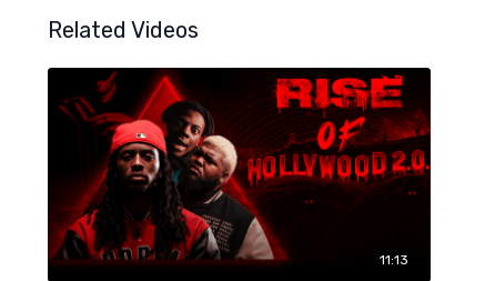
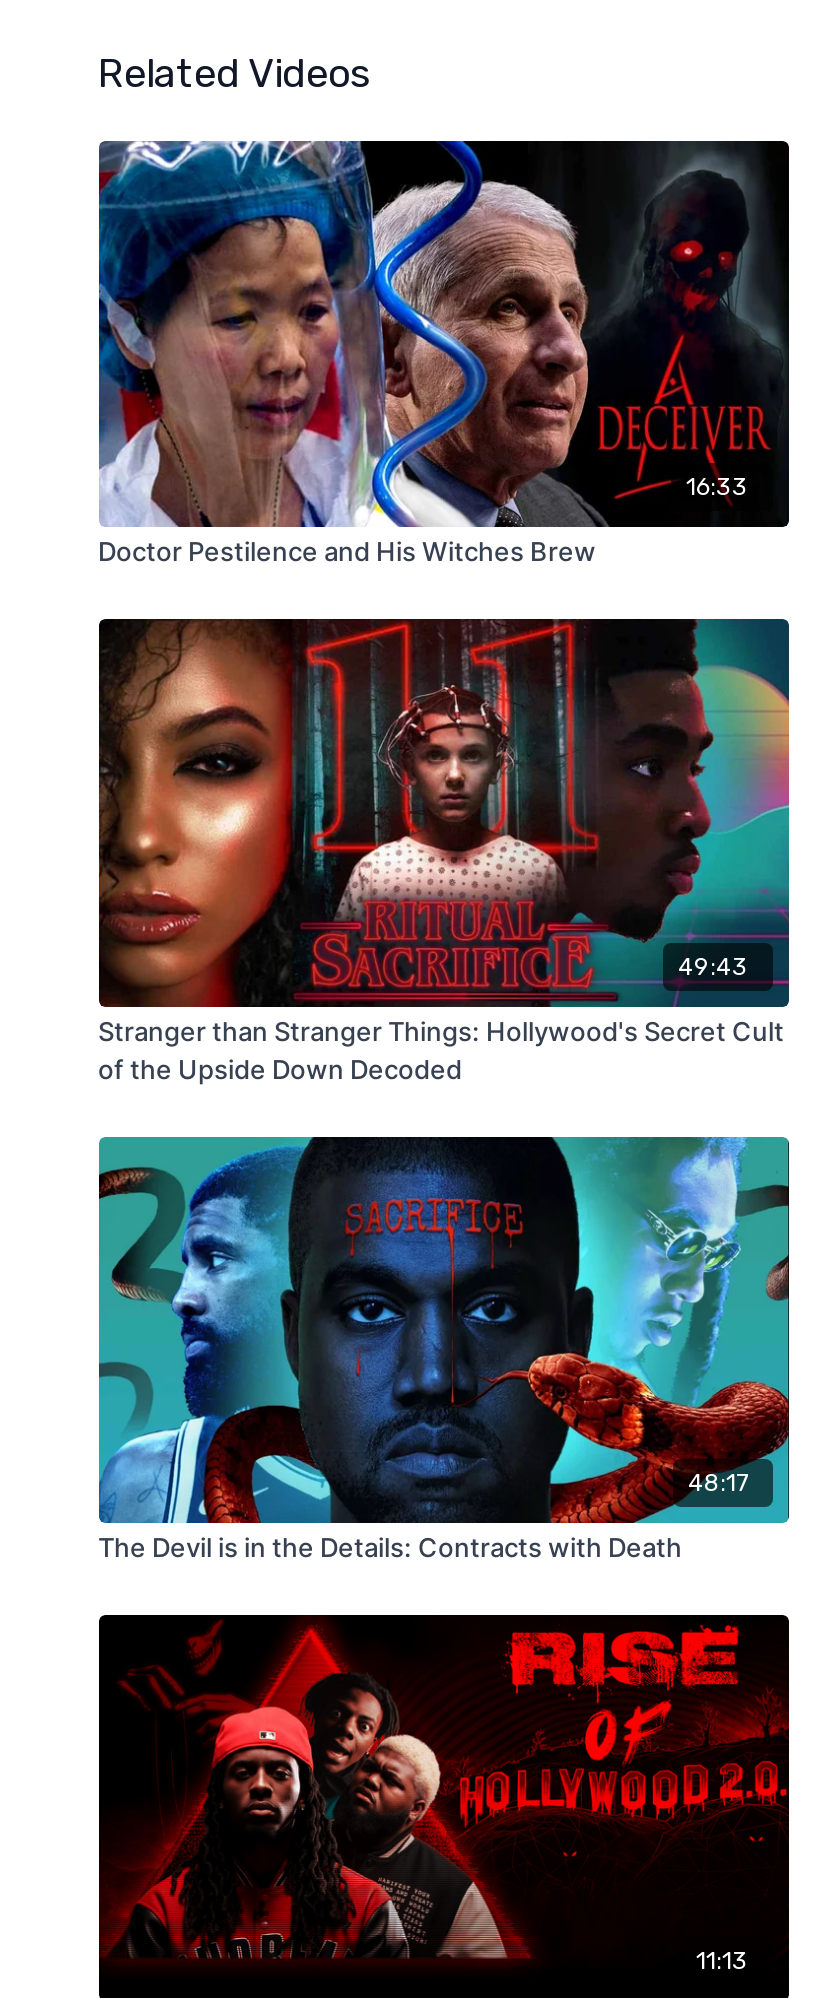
none -> [97,139,789,568] [image] | 16:33 | Doctor Pestilence and His Witches Brew
none -> [97,1133,791,1562] [image] | 48:17 | The Devil is in the Details: Contracts with Death
none -> [98,617,791,1084] [image] | 49:43 | Stranger than Stranger Things: Hollywood's Secret Cult | of the Upside Down Decoded

